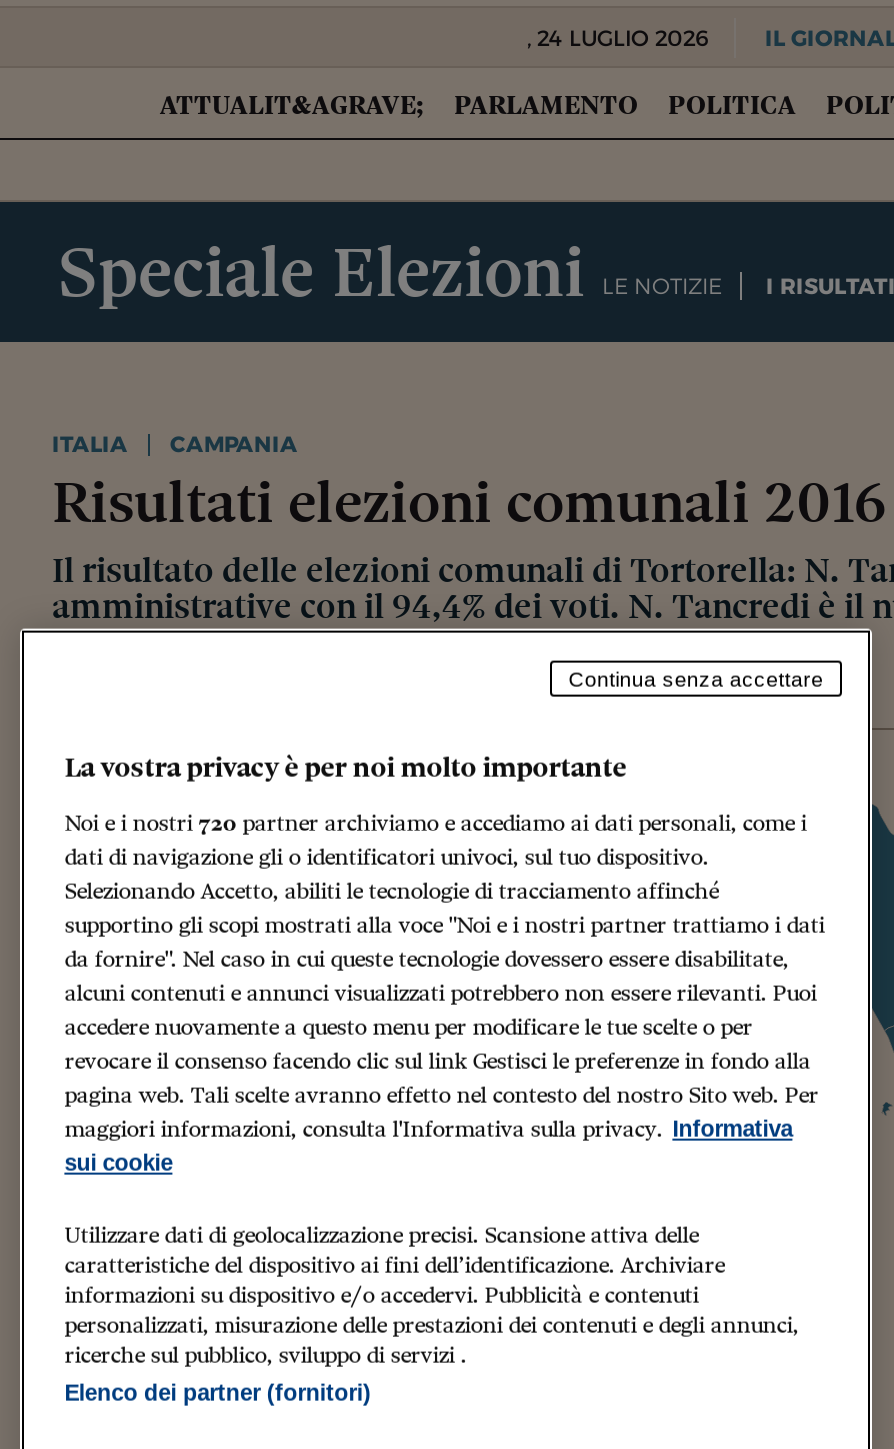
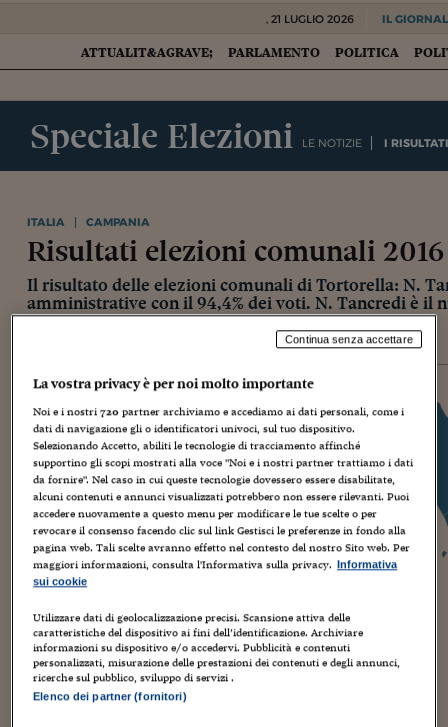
[527,24,709,52] , 24 LUGLIO 2026 -> [266,12,354,26] , 21 LUGLIO 2026

